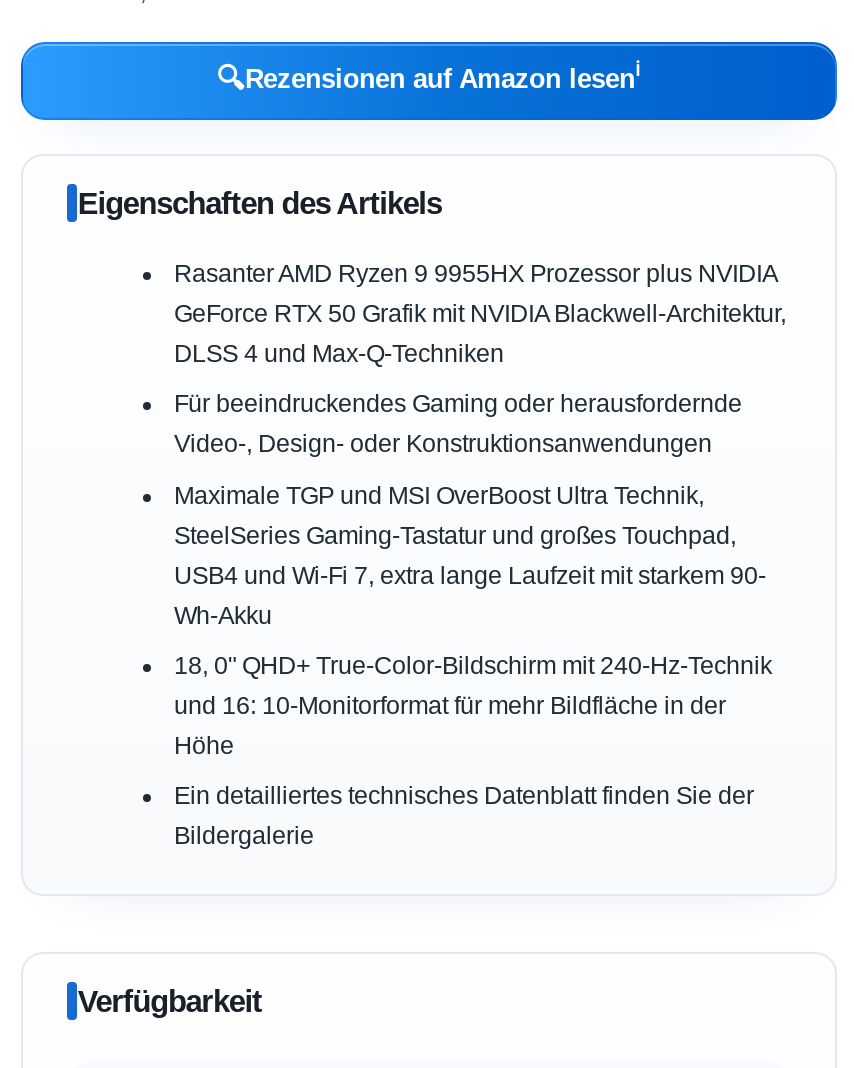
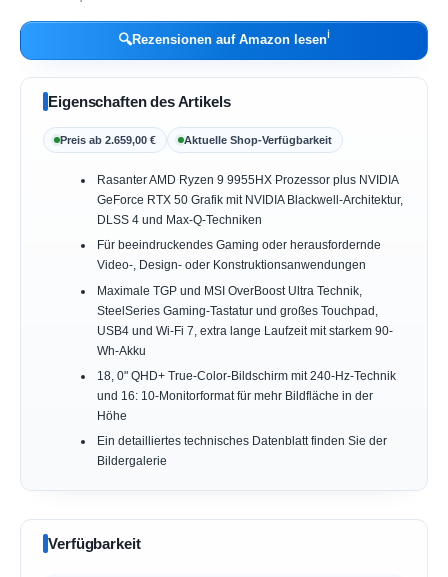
none -> [60,134,332,146] Preis ab 2.659,00 € | Aktuelle Shop-Verfügbarkeit

